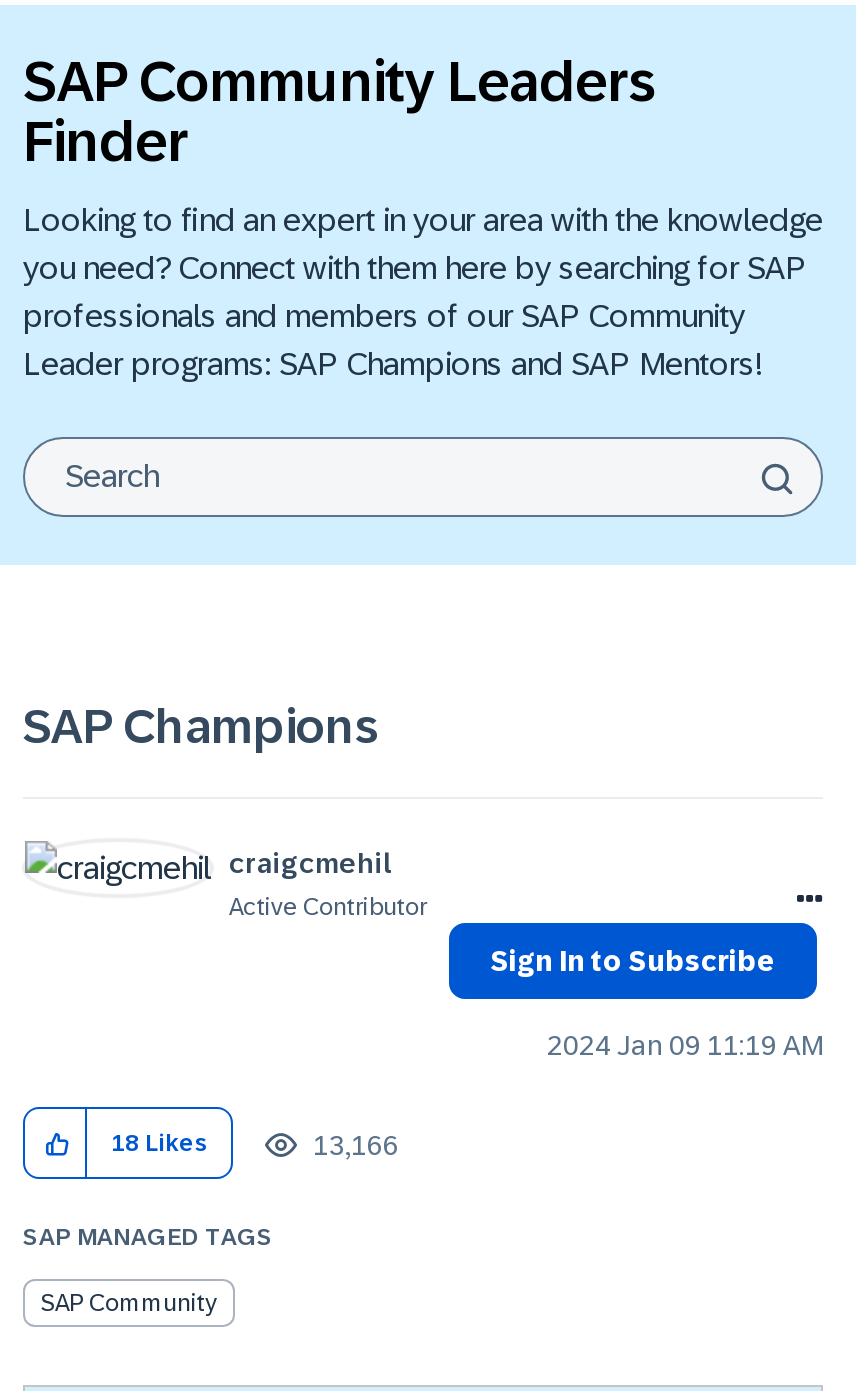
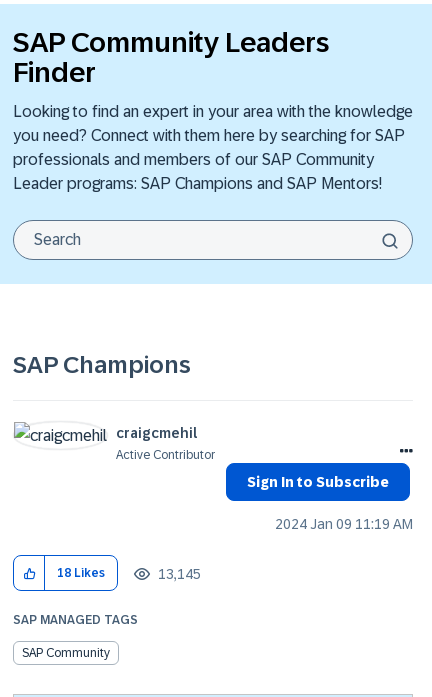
[313,1129,399,1161] 13,166 -> [158,566,201,582] 13,145

